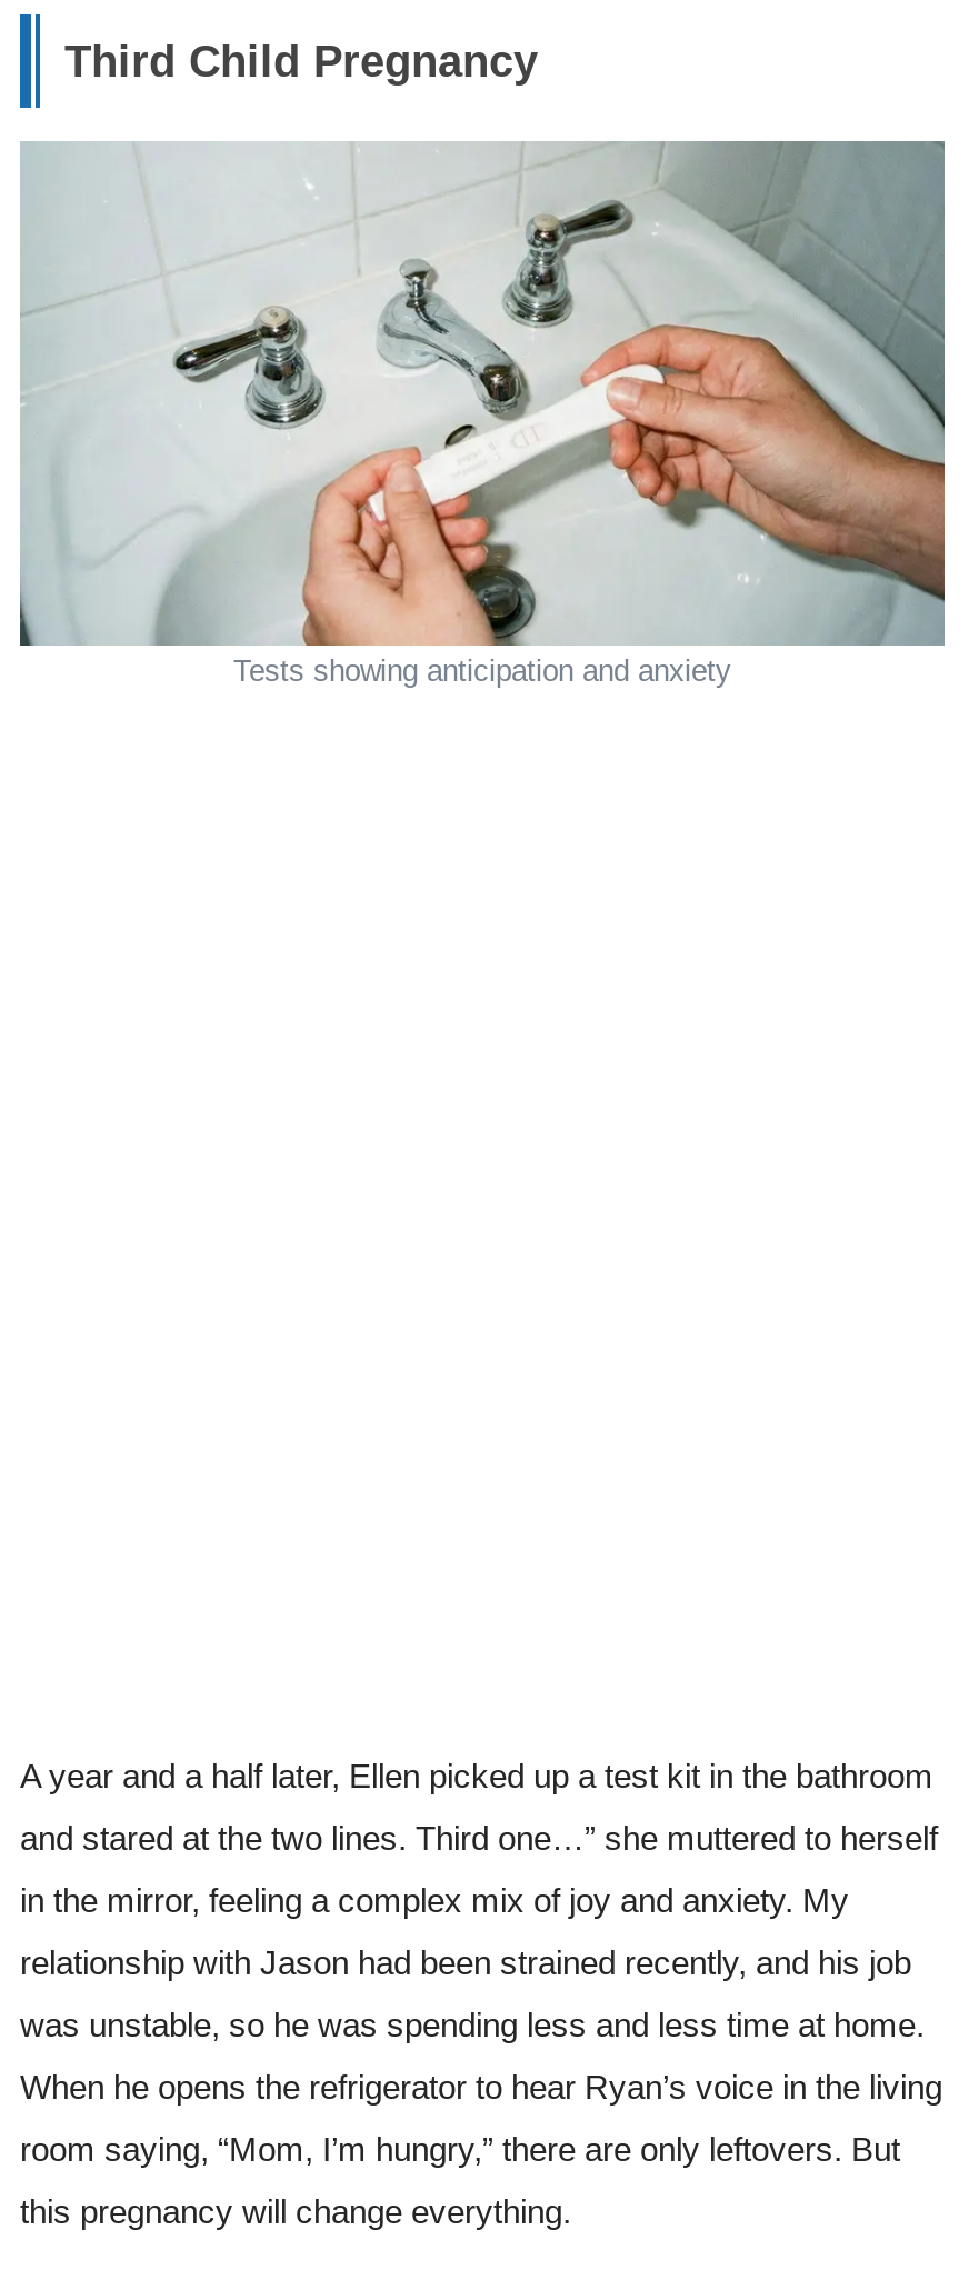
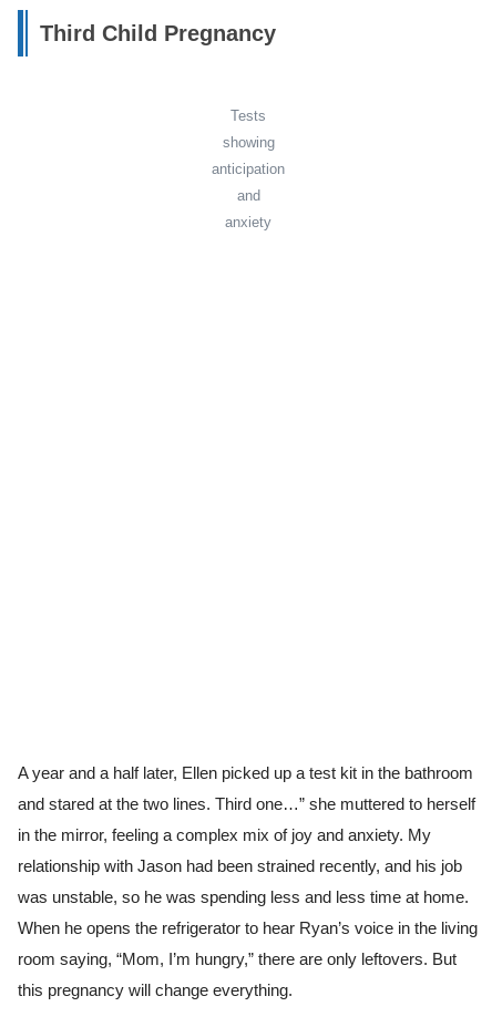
[18,139,947,648] [image] -> none

